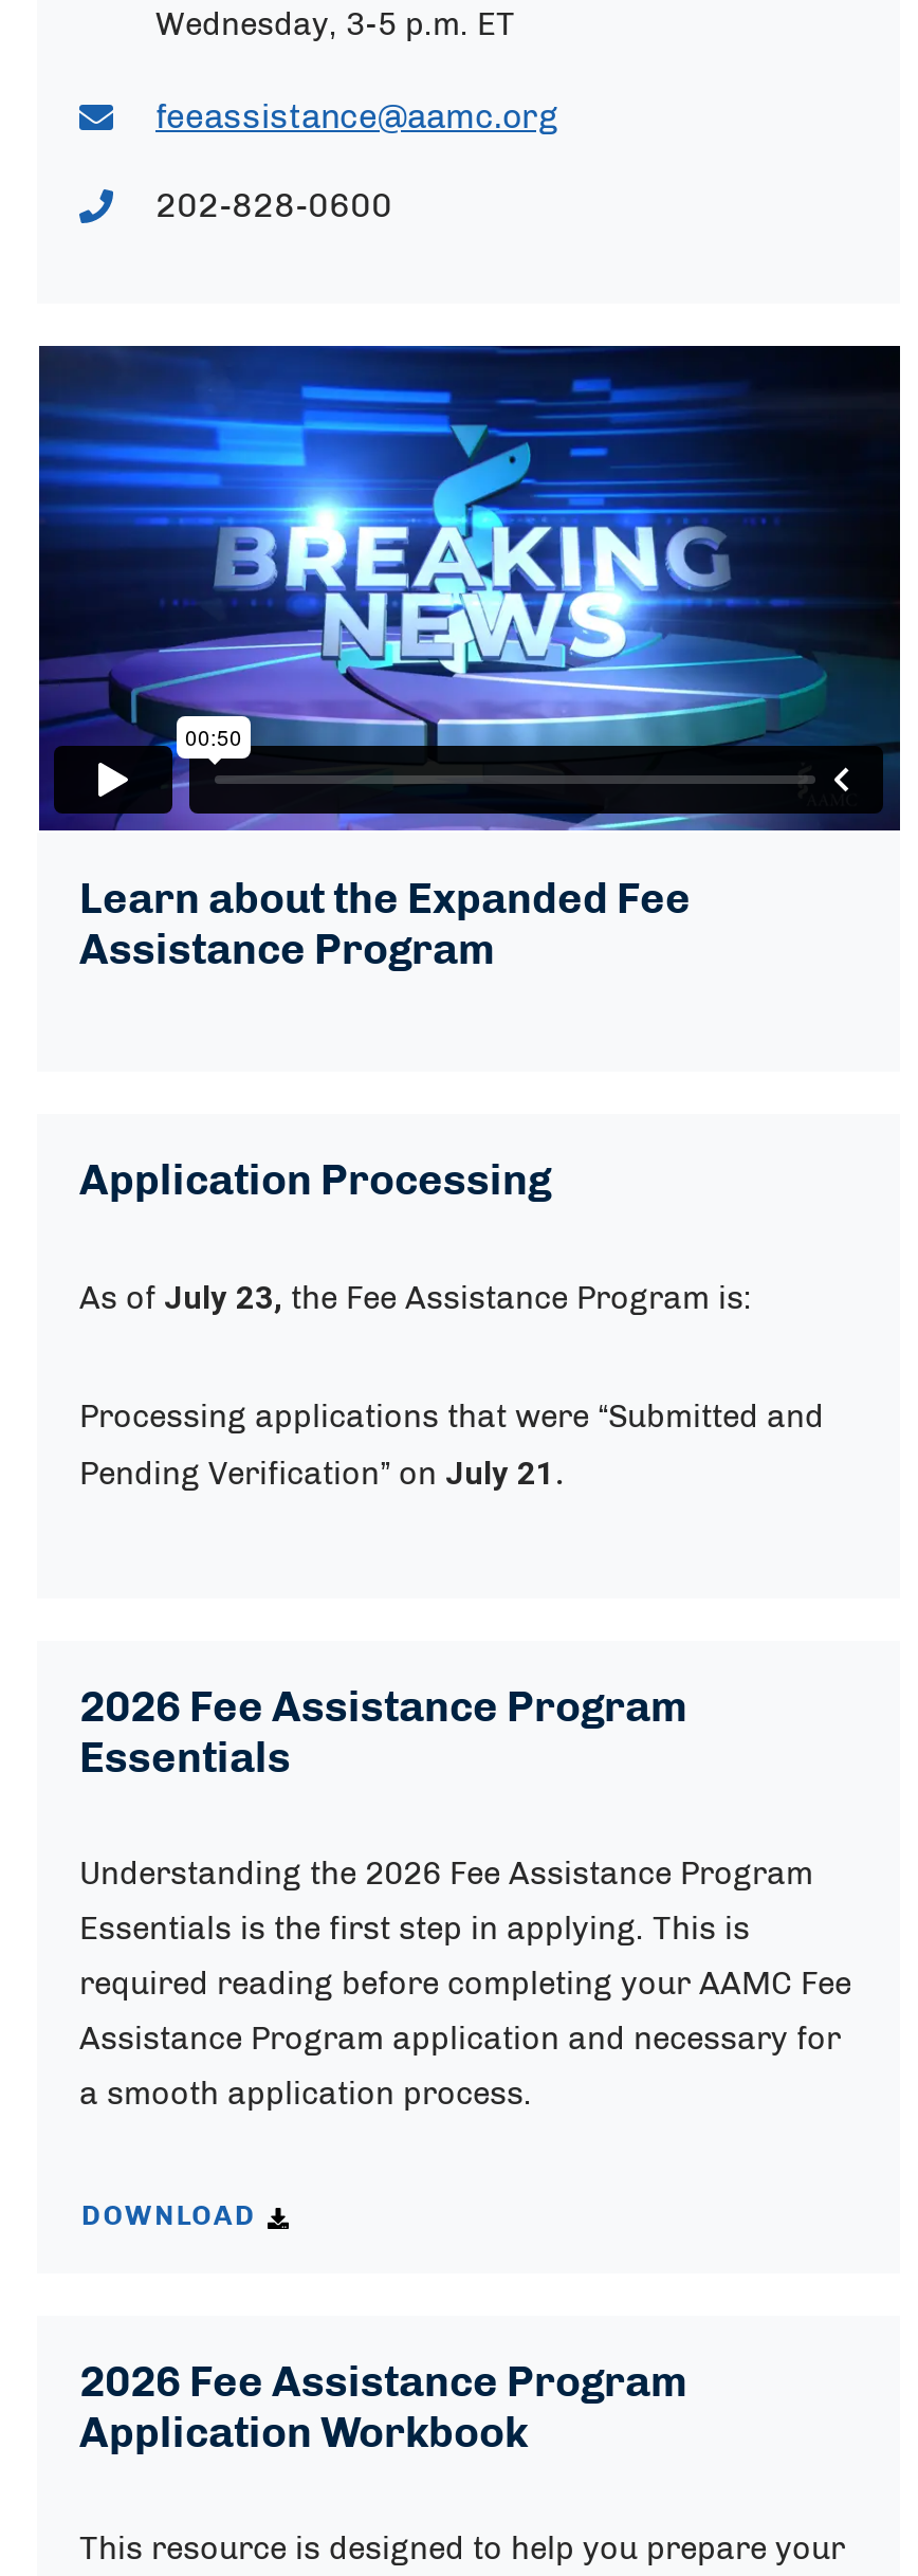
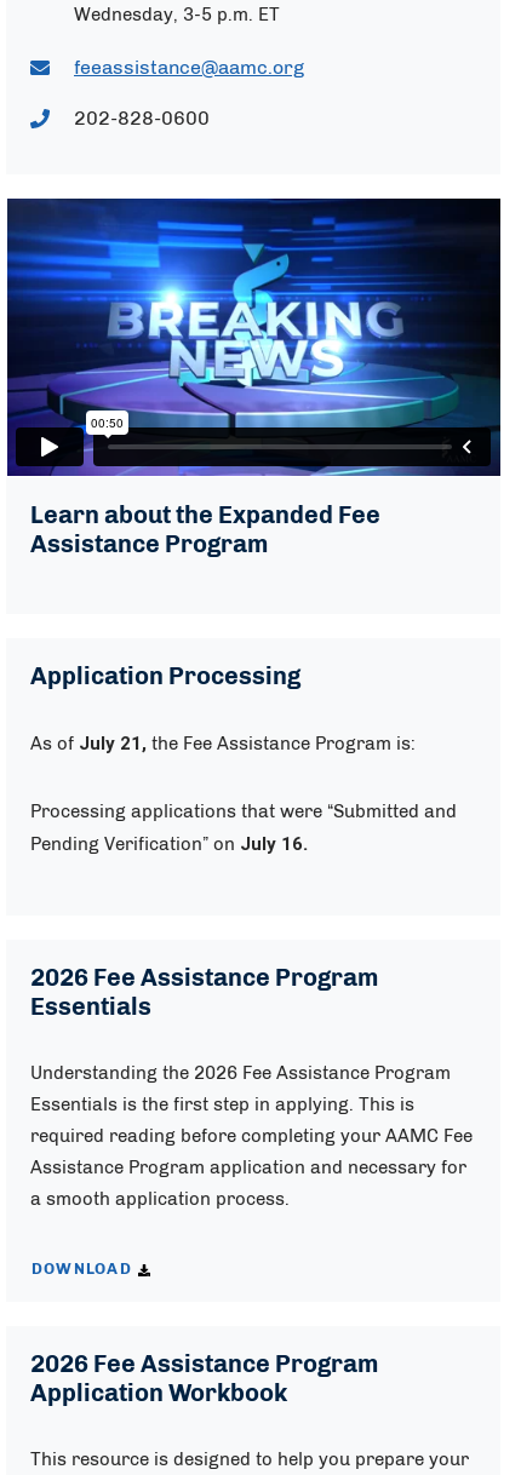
[79,1276,752,1317] As of July 23, the Fee Assistance Program is: -> [30,731,416,754] As of July 21, the Fee Assistance Program is:
[79,1452,564,1492] Pending Verification” on July 21. -> [30,832,308,855] Pending Verification” on July 16.

